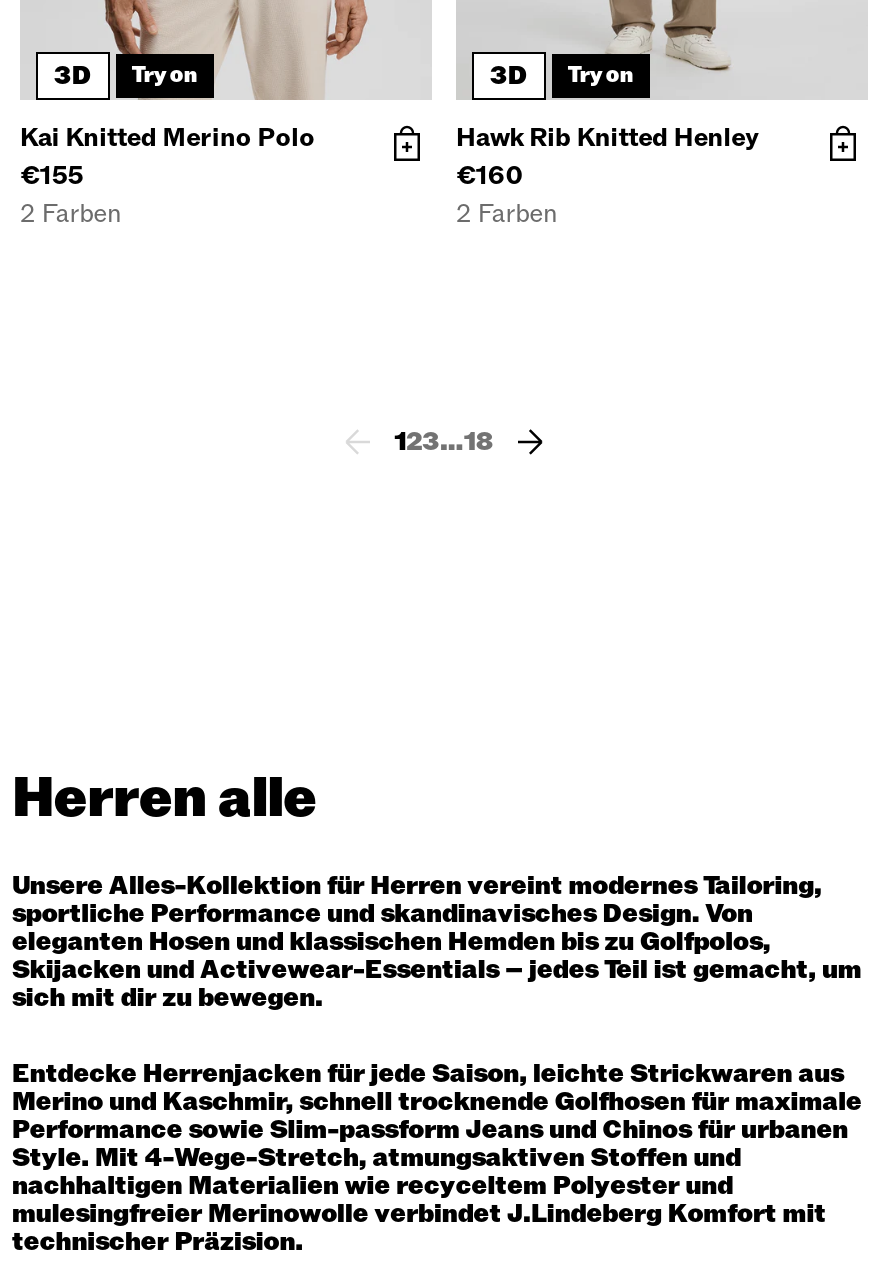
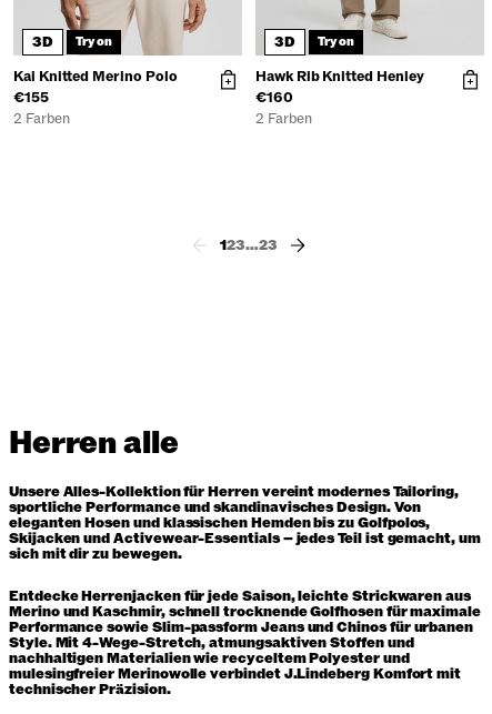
[394,424,494,460] 123…18 -> [220,235,277,255] 123…23

